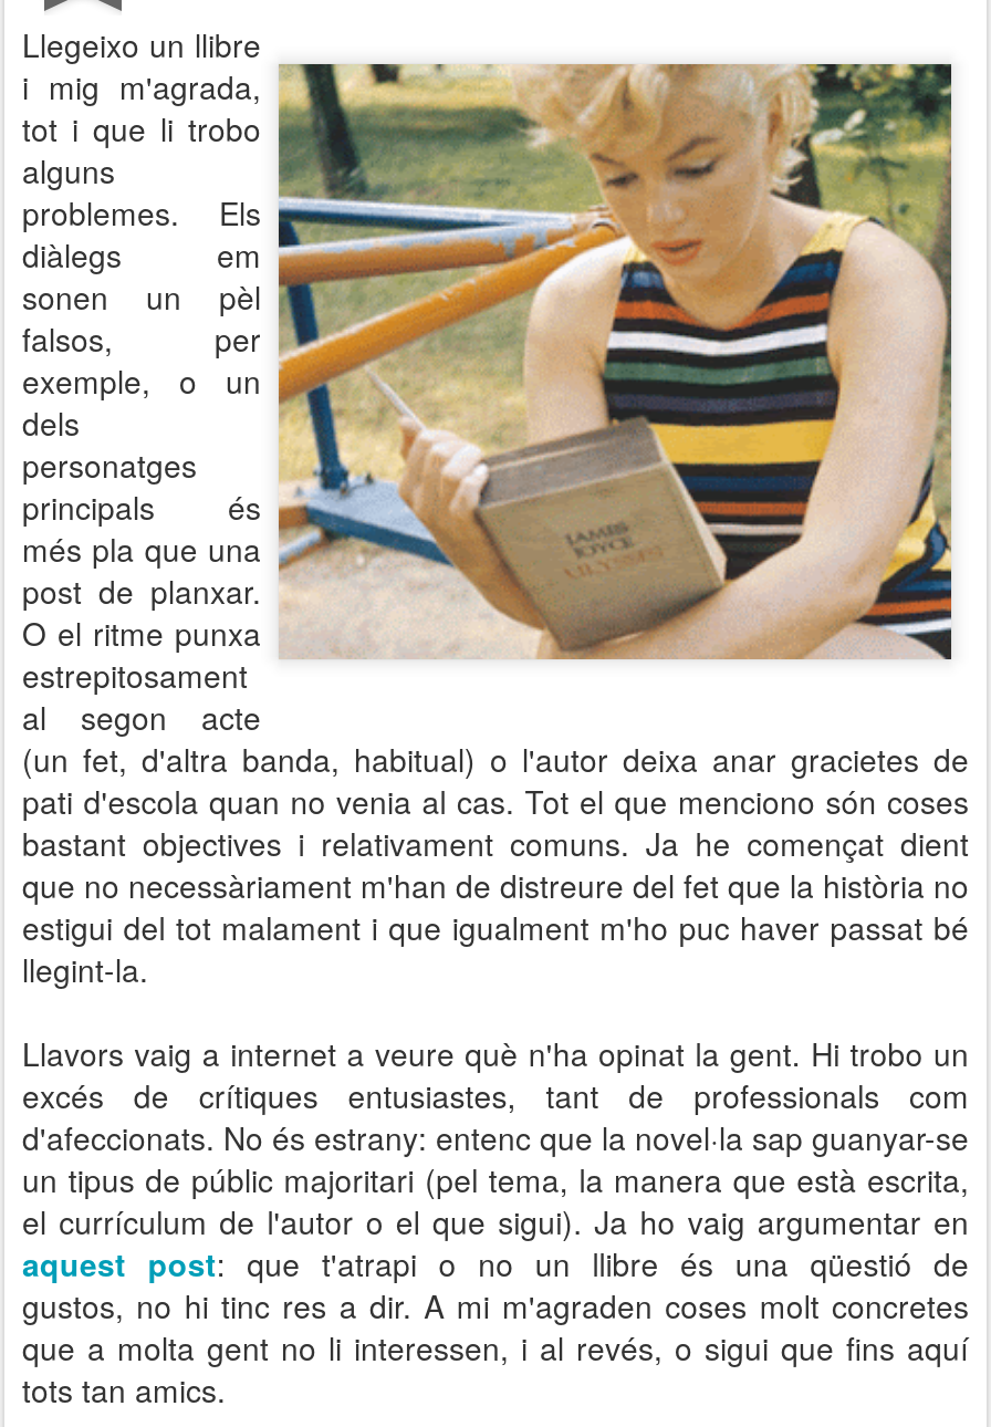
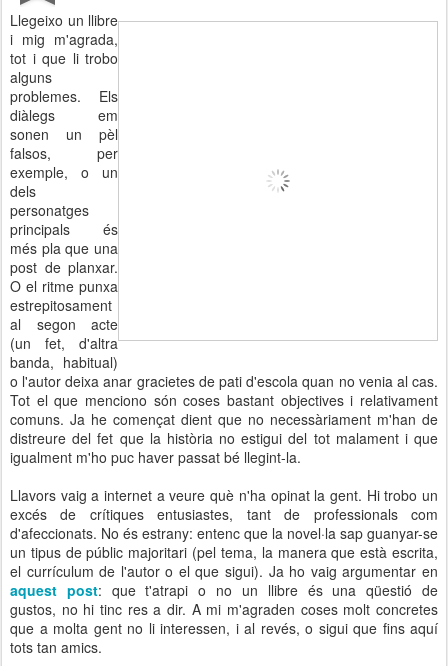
[274,60,956,662] [image] -> none

